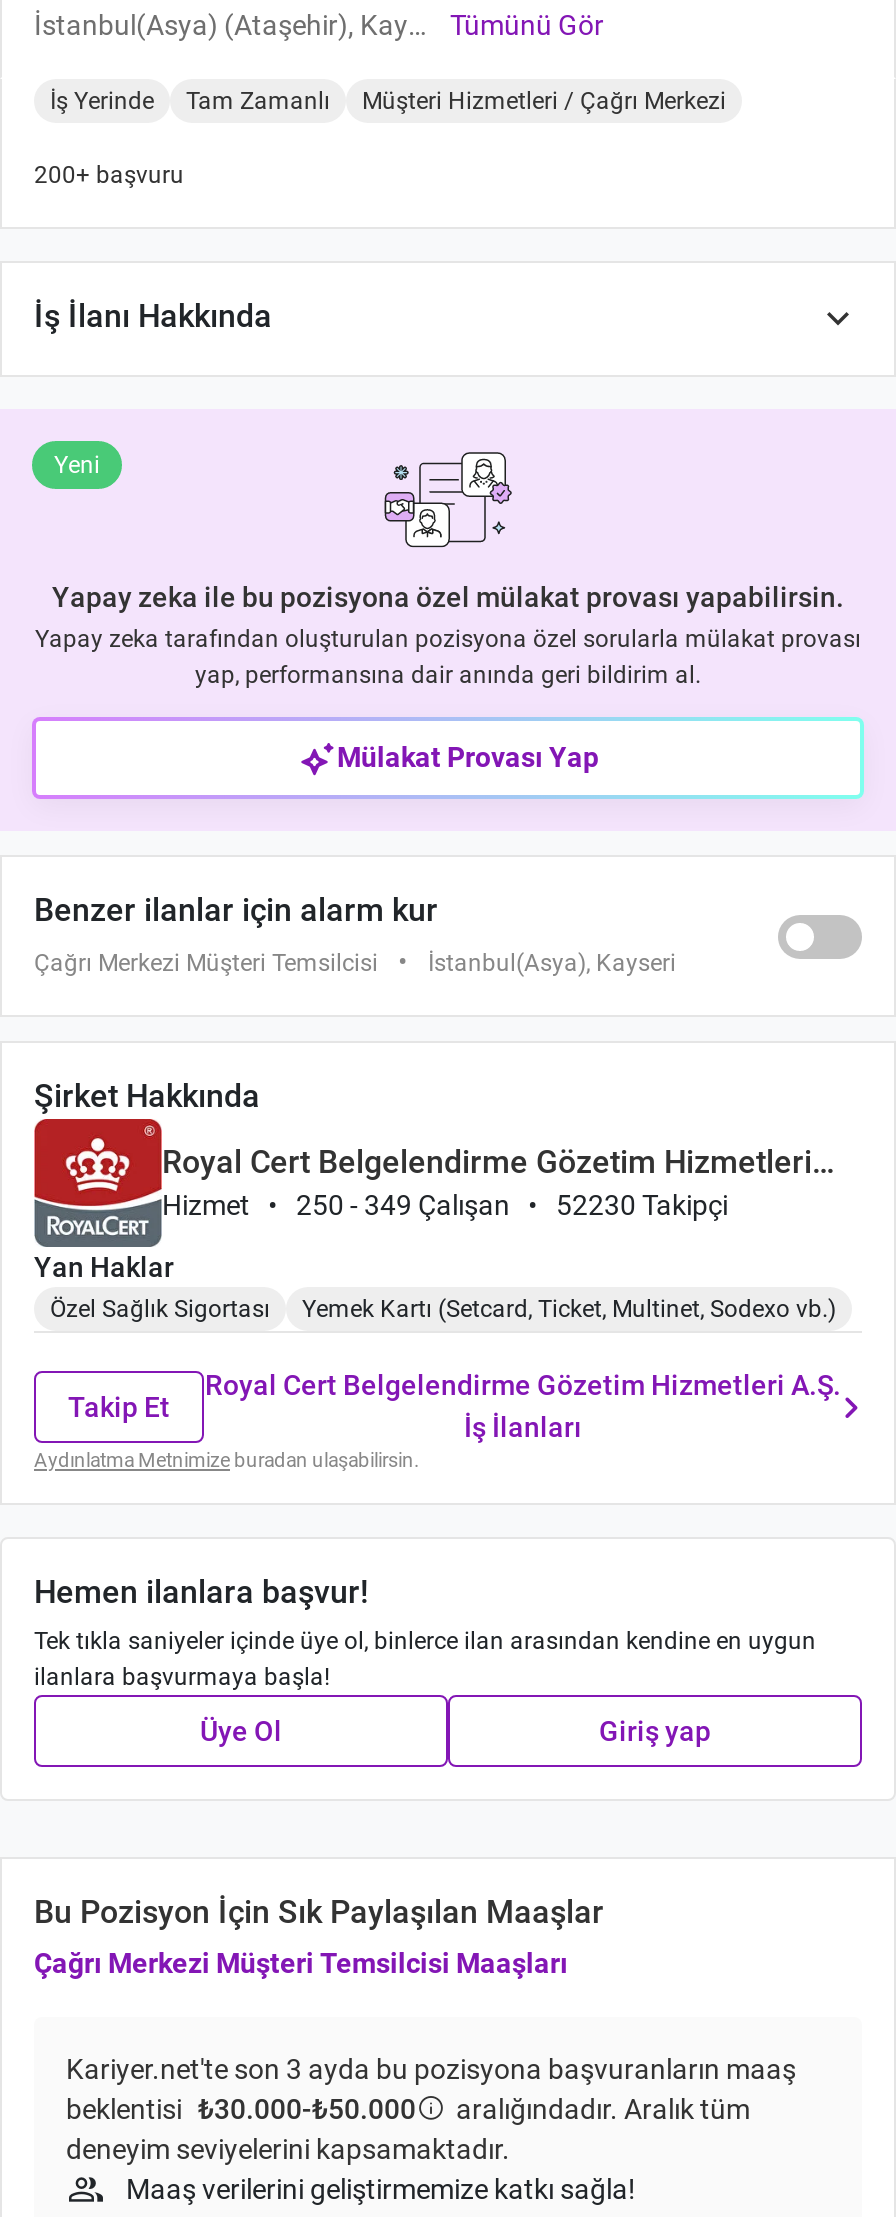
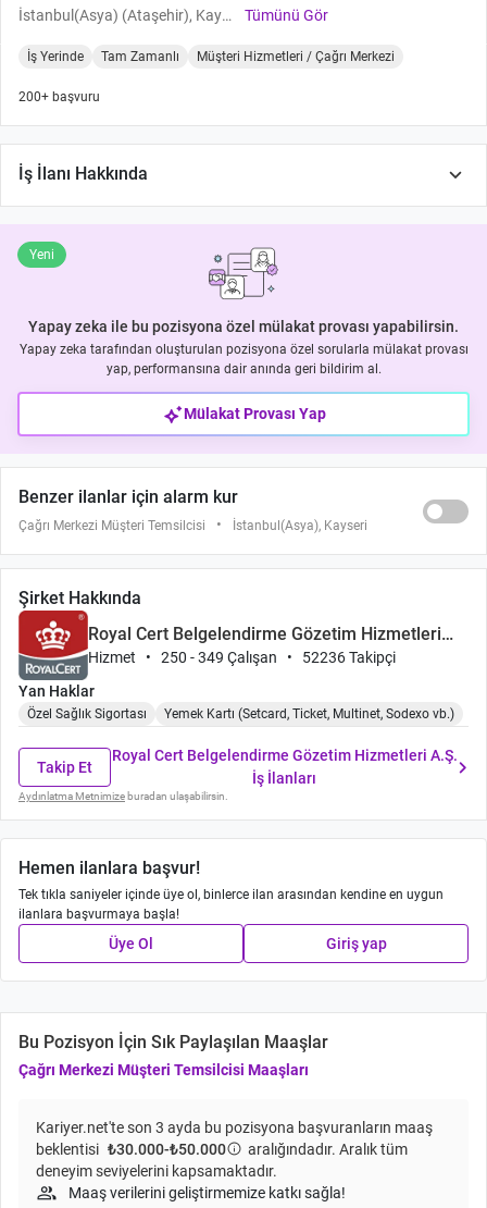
[550,1189,728,1221] 52230 Takipçi -> [299,649,396,666] 52236 Takipçi

